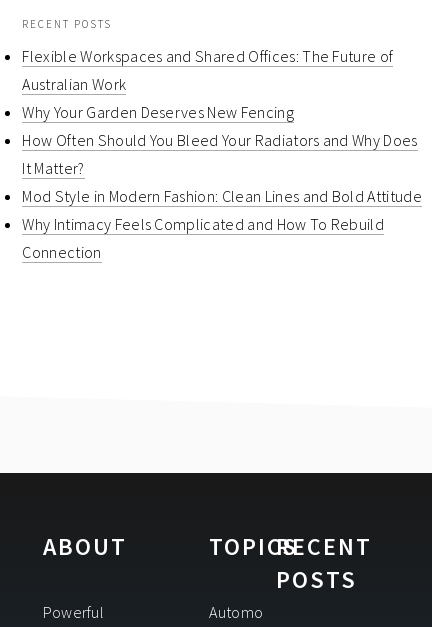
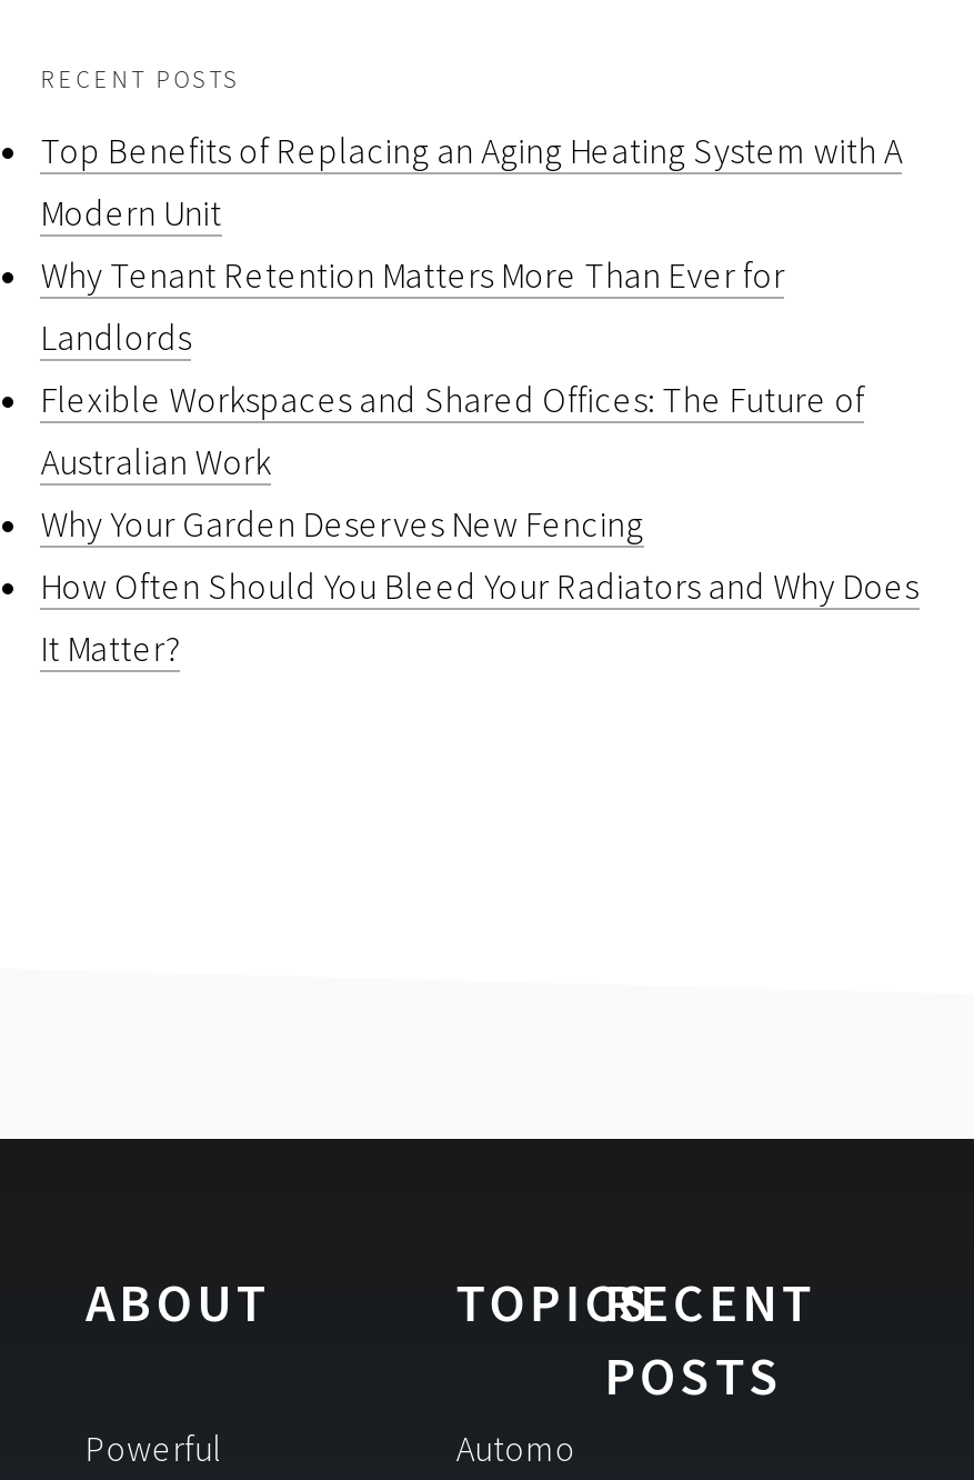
none -> [41,128,902,359] Top Benefits of Replacing an Aging Heating System with A | Modern Unit | Why Tenant Retention Matters More Than Ever for | Landlords
moved [22,46,418,178] -> [41,377,919,670]: Flexible Workspaces and Shared Offices: The Future of | Australian Work | Why Your Garden Deserves New Fencing | How Often Should You Bleed Your Radiators and Why Does | It Matter?
[22,186,422,262] Mod Style in Modern Fashion: Clean Lines and Bold Attitude | Why Intimacy Feels Complicated and How To Rebuild | Connection -> none

